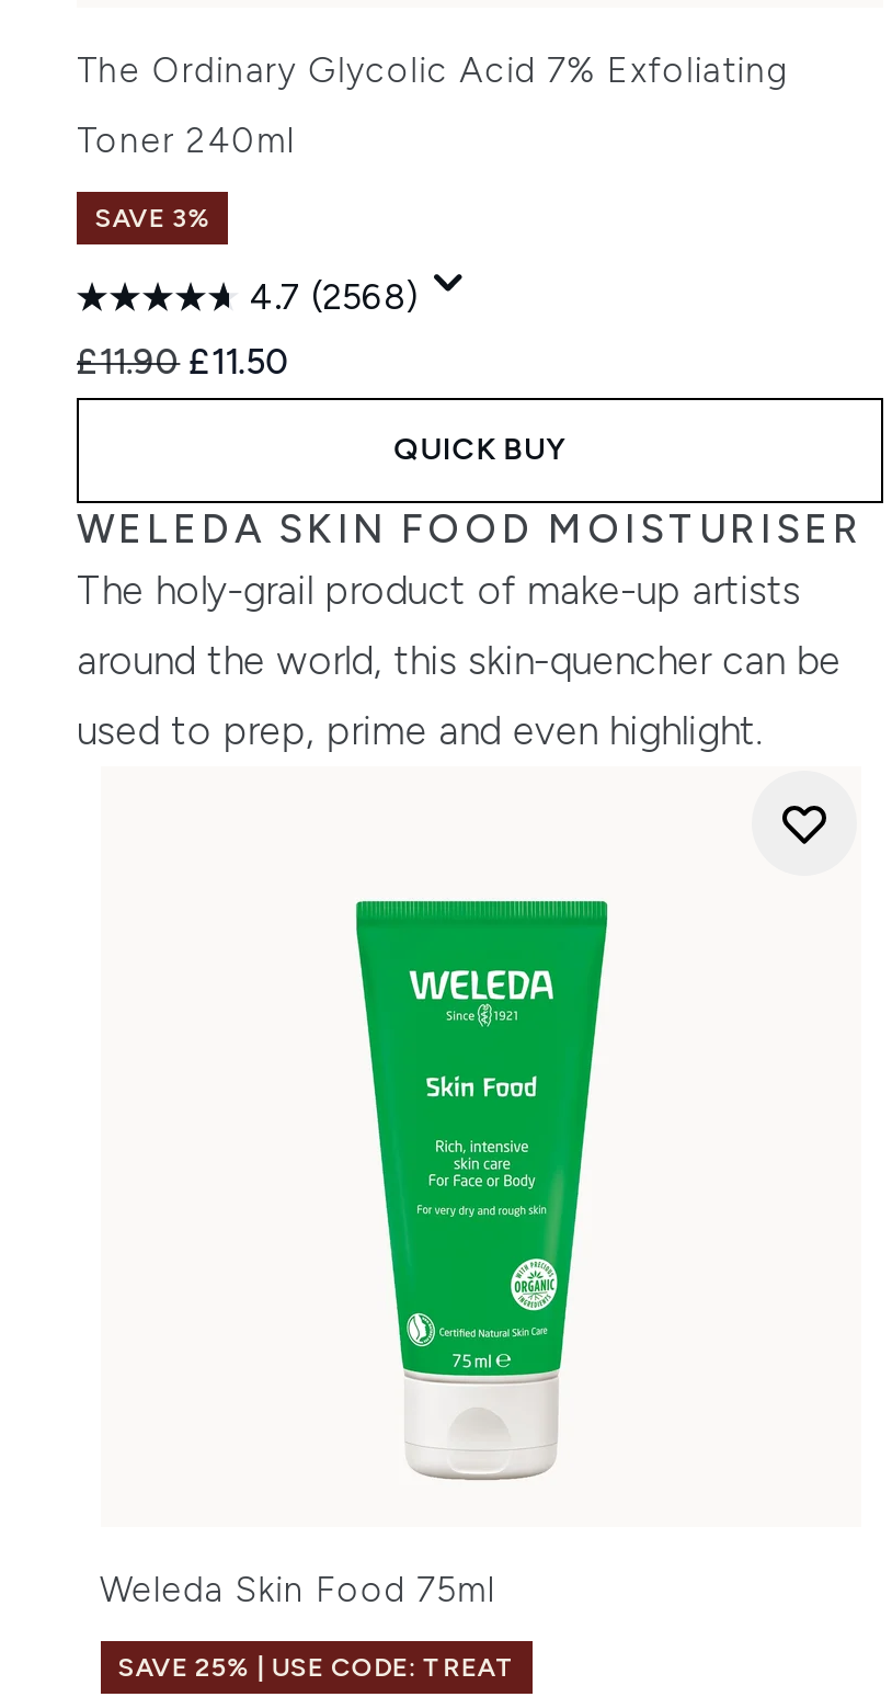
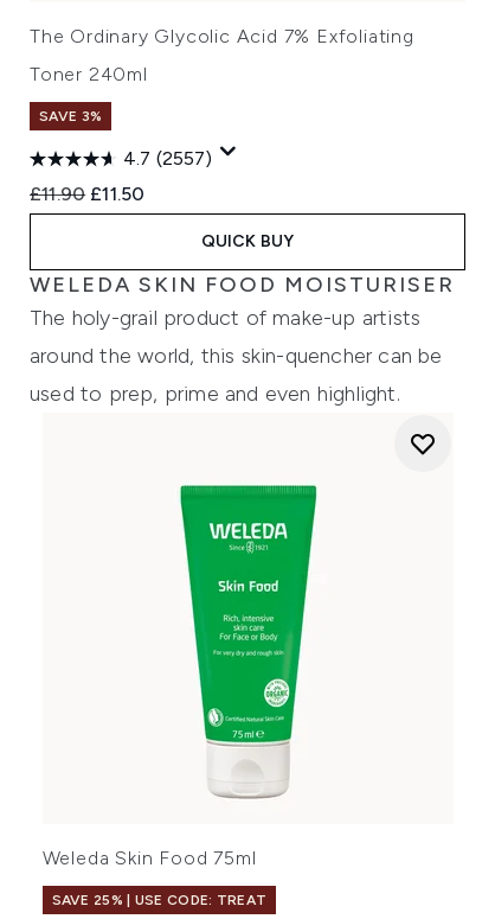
[250,277,419,319] 4.7 (2568) -> [123,148,212,171] 4.7 (2557)

